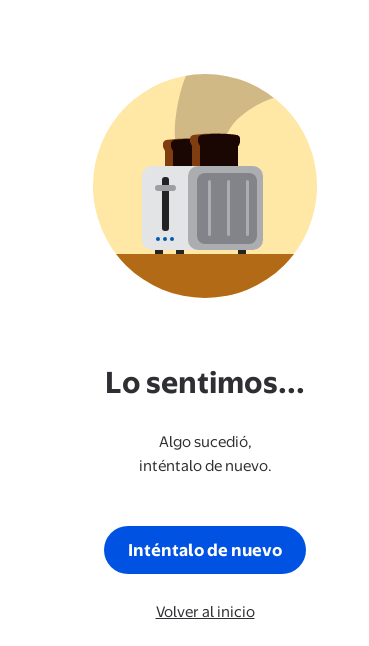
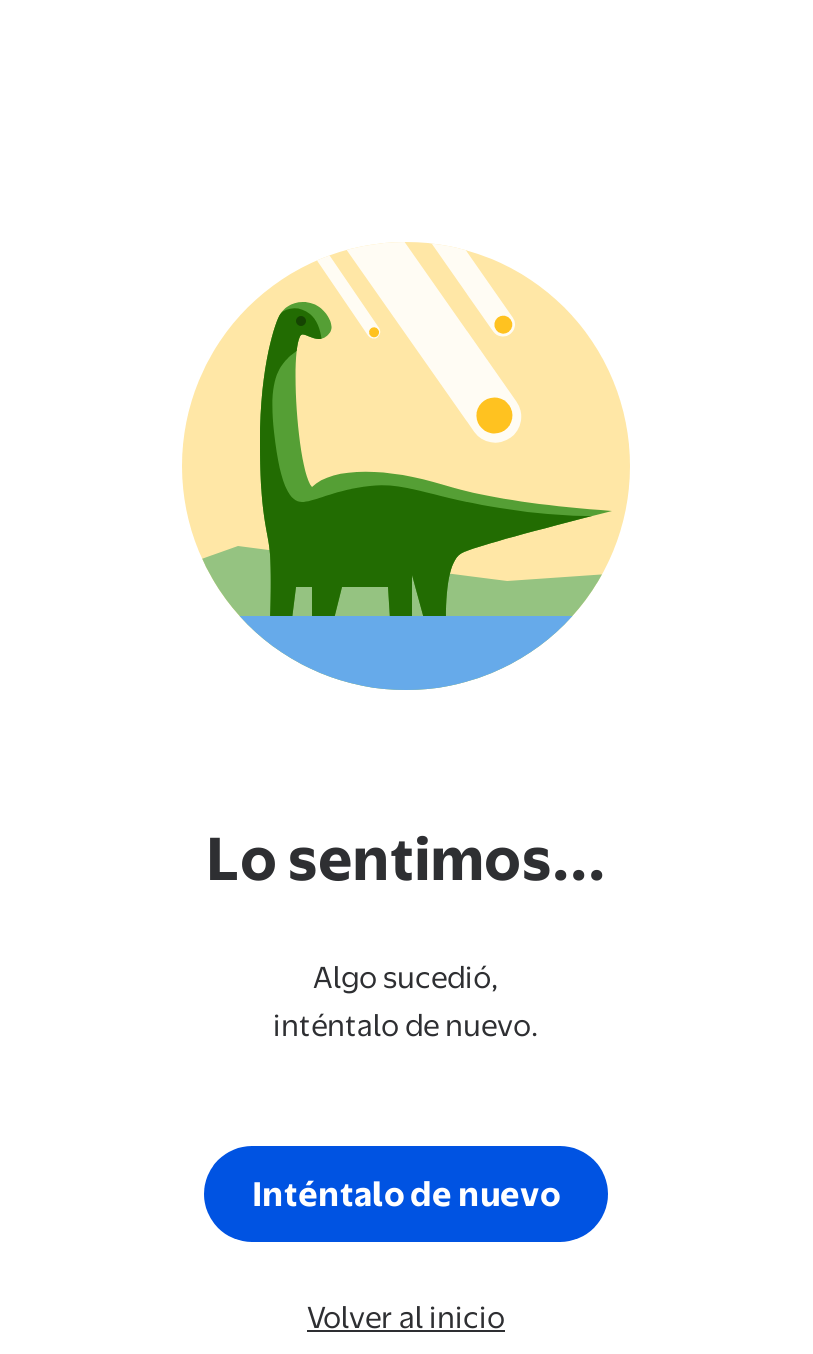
[104,74,304,299] [image] -> [202,244,610,692] [image]

